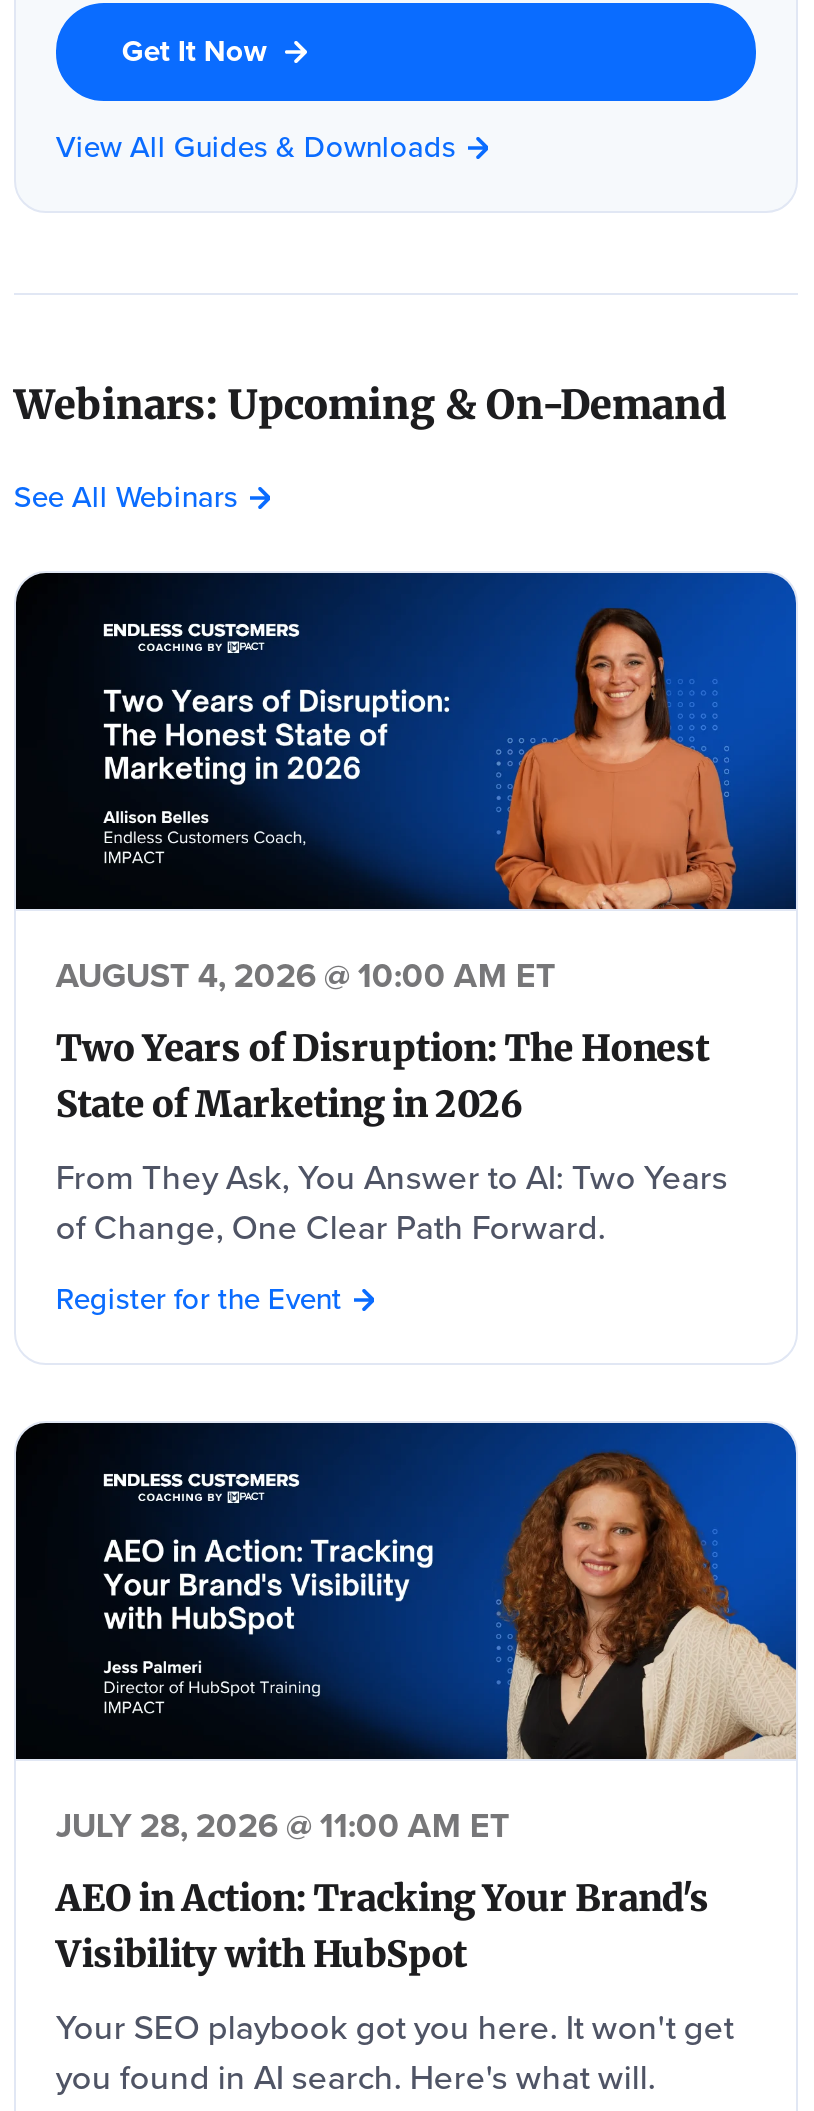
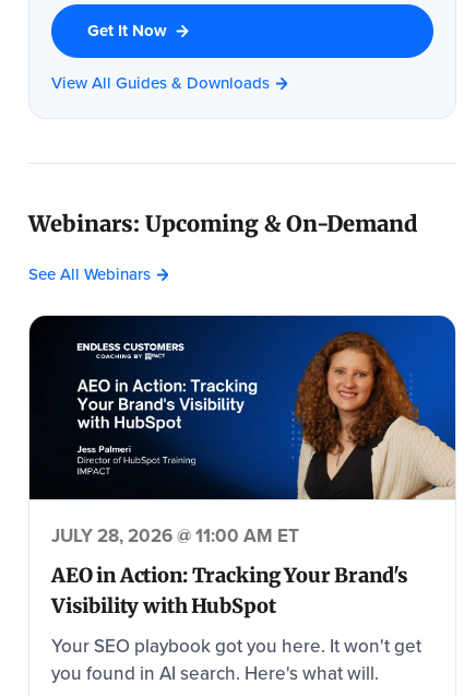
[56,603,798,1321] [image] | AUGUST 4, 2026 @ 10:00 AM ET | Two Years of Disruption: The Honest | State of Marketing in 2026 | From They Ask, You Answer to AI: Two Years | of Change, One Clear Path Forward. | Register for the Event -> none
[102,687,450,787] [image] -> none

